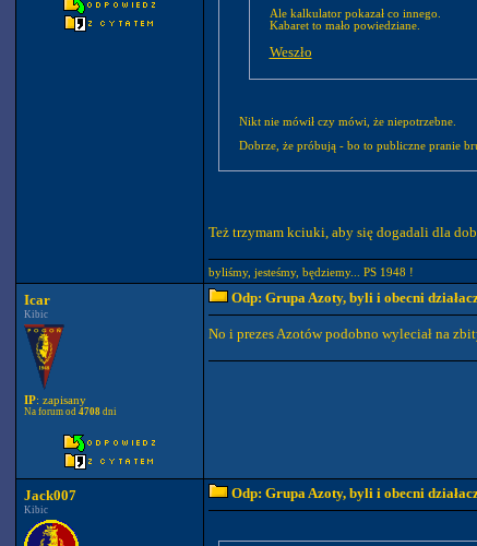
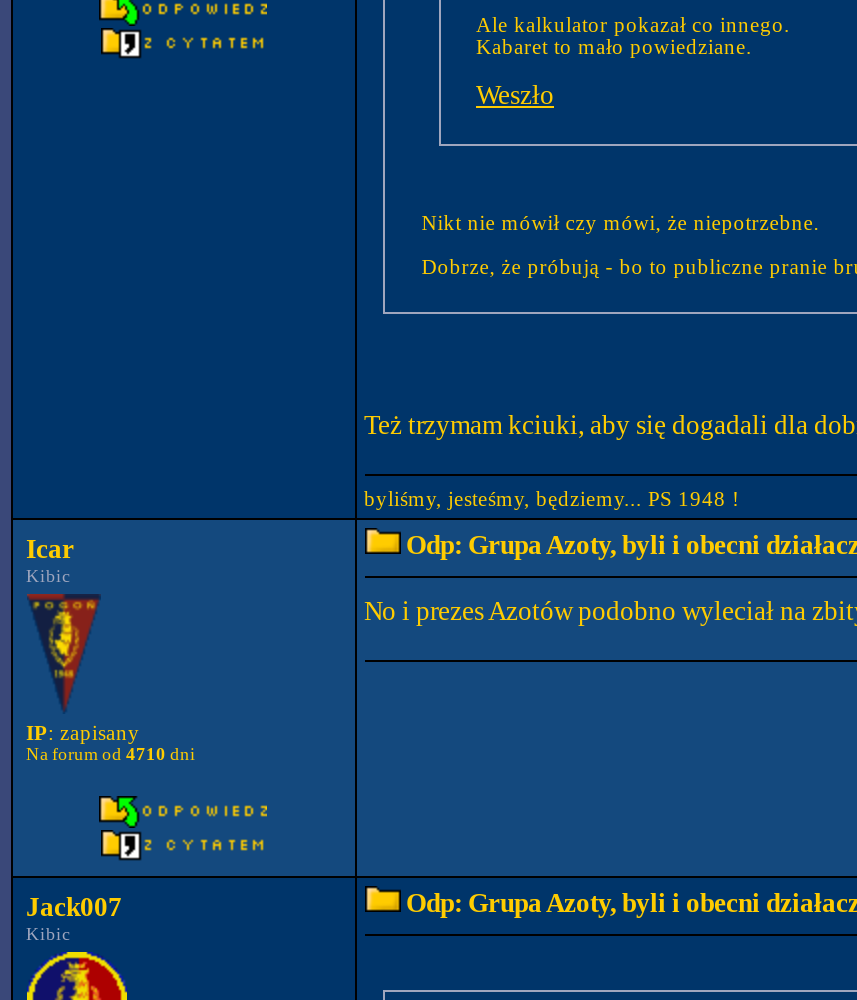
[23,406,116,417] Na forum od 4708 dni -> [26,744,196,764] Na forum od 4710 dni

